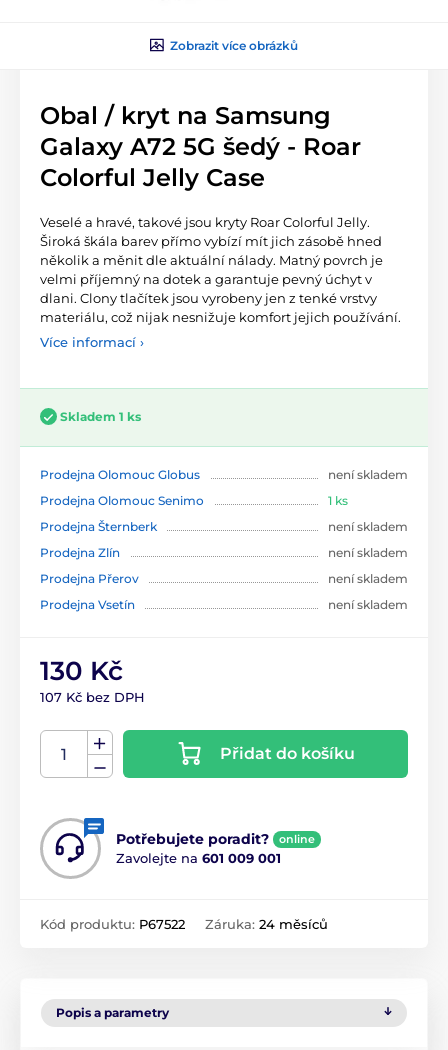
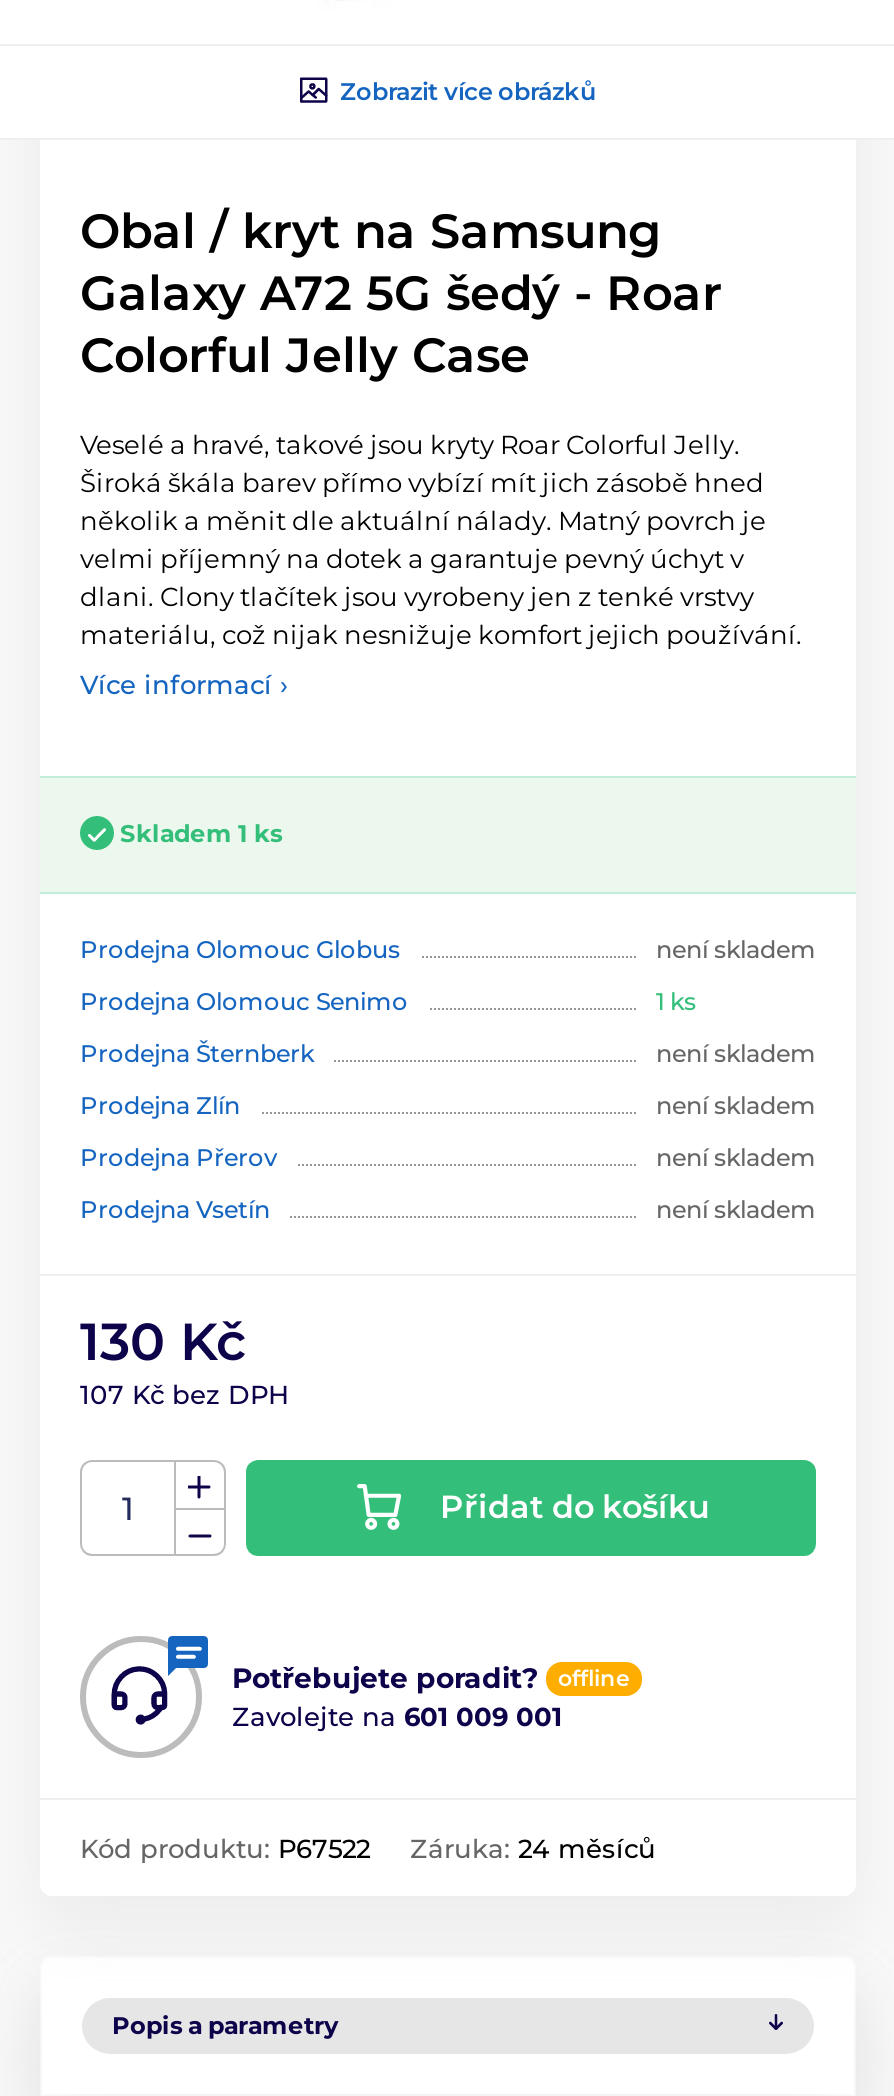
[279,832,315,846] online -> [558,1664,630,1692] offline

